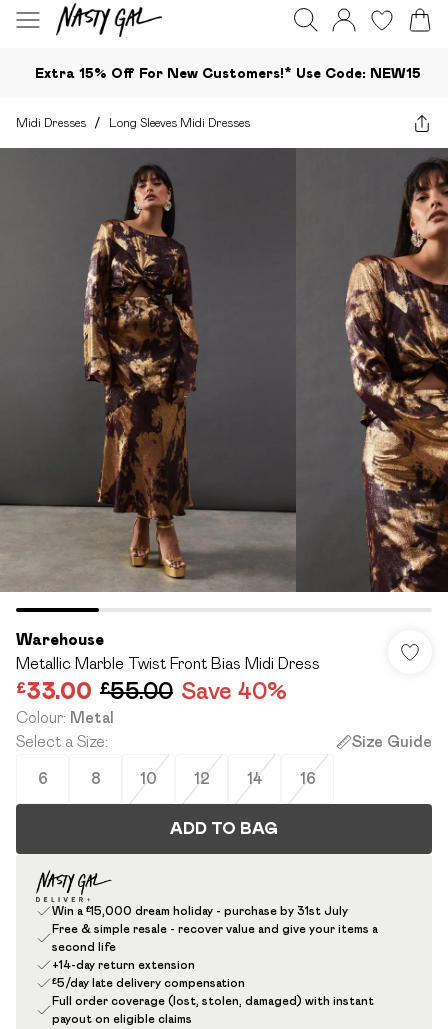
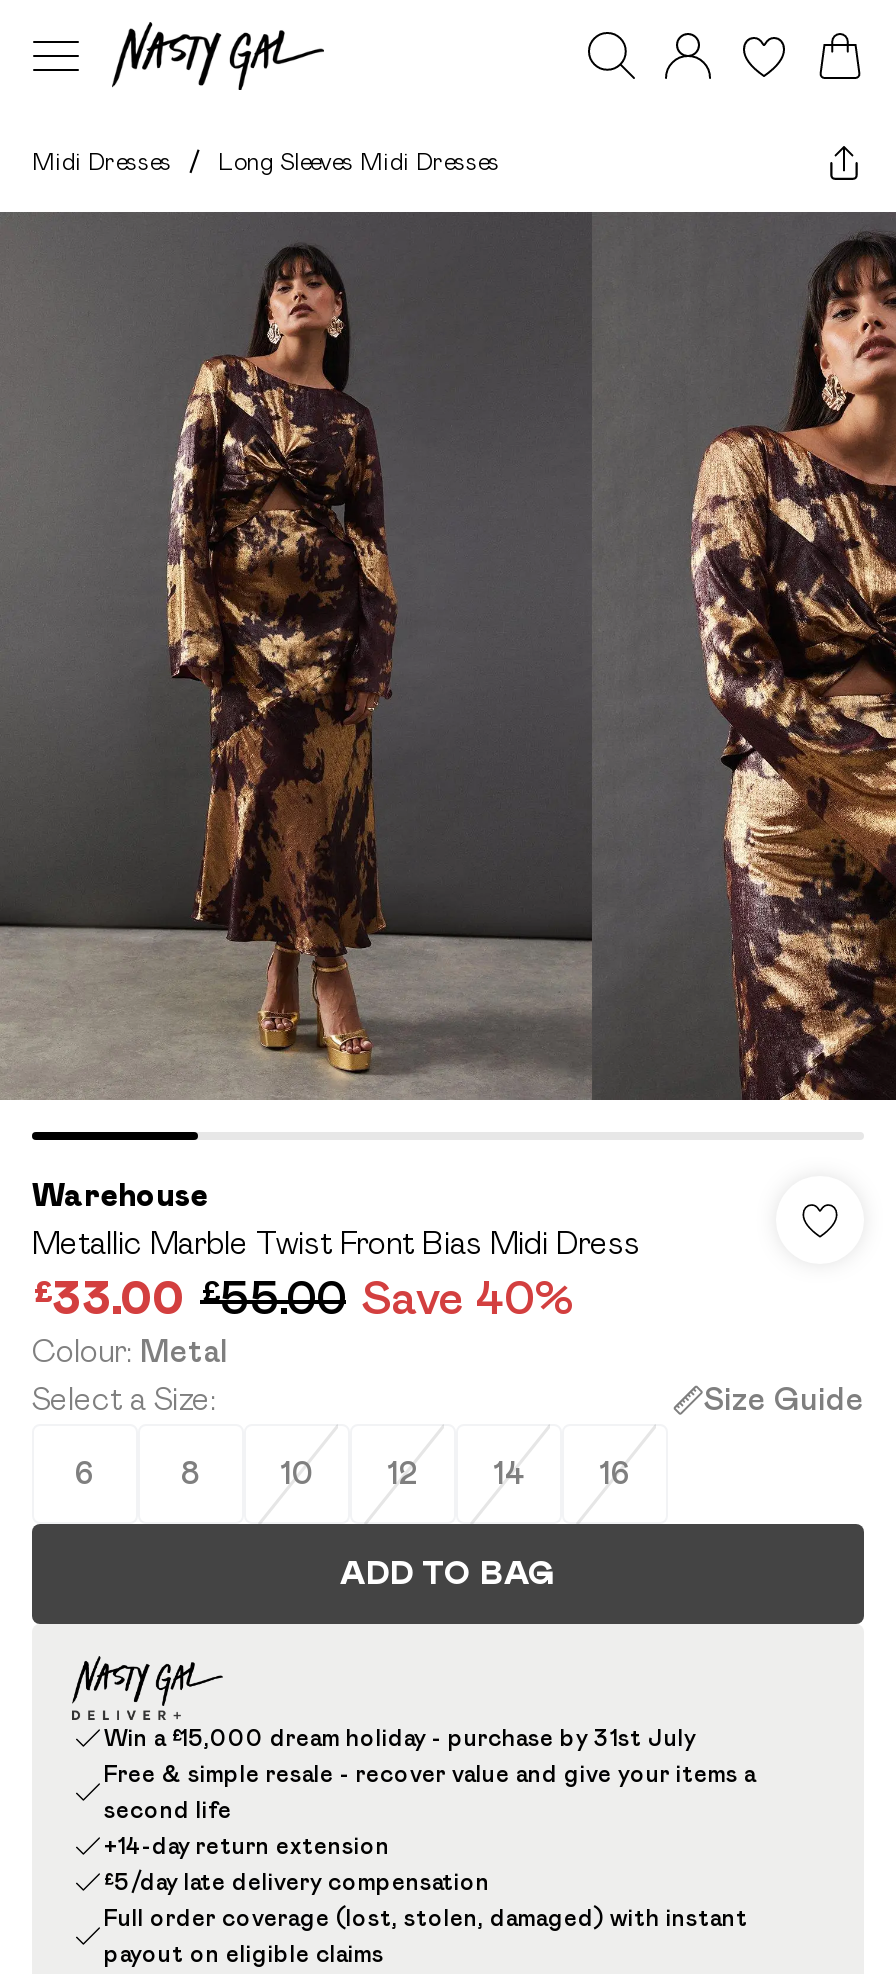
[35,64,421,80] Extra 15% Off For New Customers!* Use Code: NEW15 -> none

